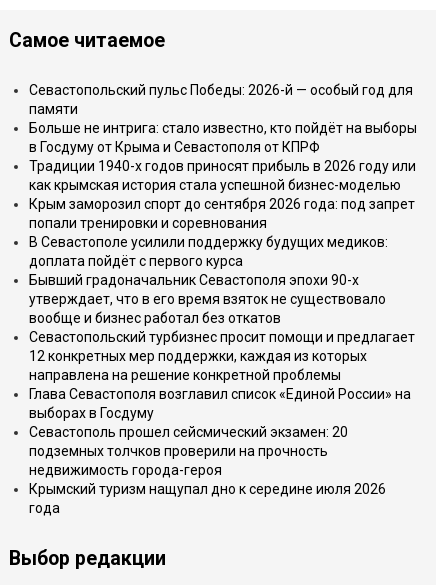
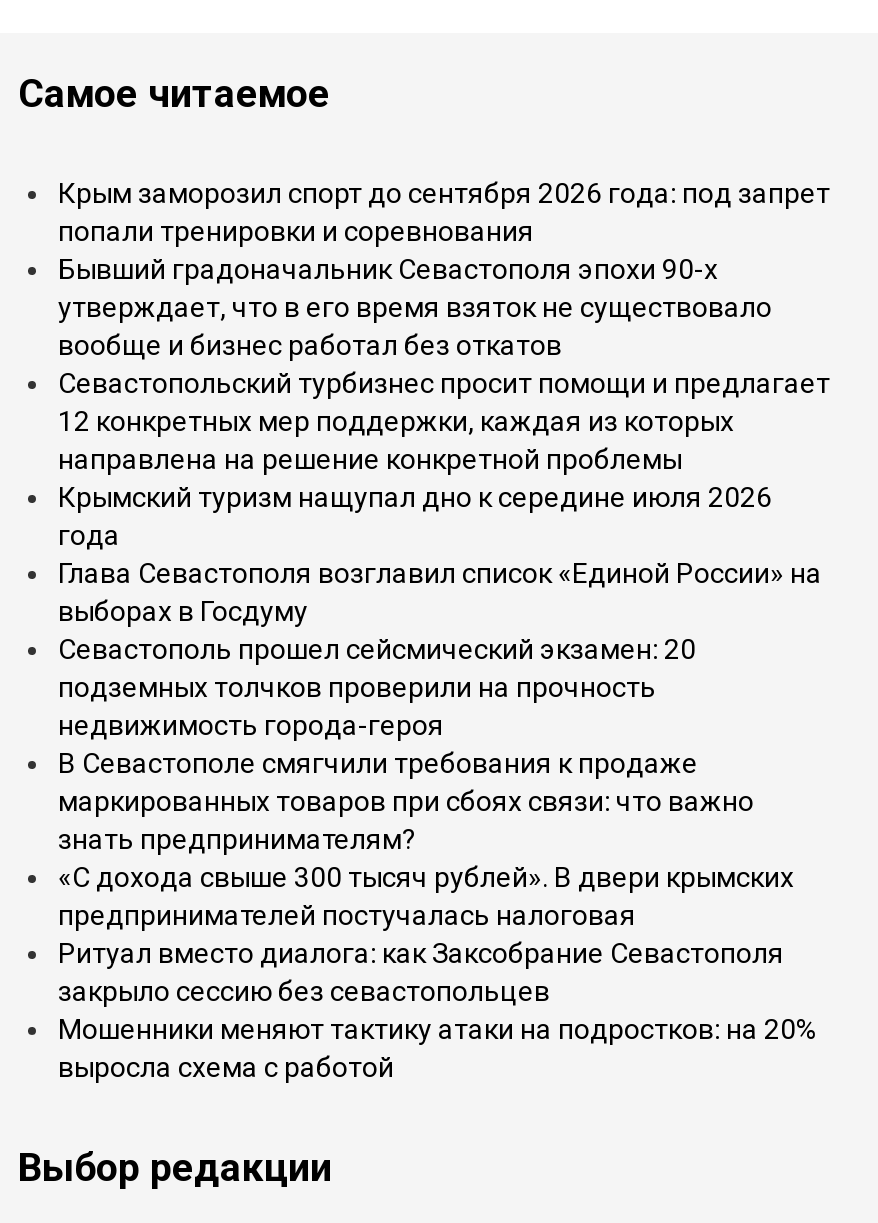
[29,82,417,193] Севастопольский пульс Победы: 2026-й — особый год для | памяти | Больше не интрига: стало известно, кто пойдёт на выборы | в Госдуму от Крыма и Севастополя от КПРФ | Традиции 1940-х годов приносят прибыль в 2026 году или | как крымская история стала успешной бизнес-моделью -> none
moved [29,196,415,231] -> [58,177,830,247]: Крым заморозил спорт до сентября 2026 года: под запрет | попали тренировки и соревнования
[29,234,388,269] В Севастополе усилили поддержку будущих медиков: | доплата пойдёт с первого курса -> none
moved [29,272,415,383] -> [58,253,830,475]: Бывший градоначальник Севастополя эпохи 90-х | утверждает, что в его время взяток не существовало | вообще и бизнес работал без откатов | Севастопольский турбизнес просит помощи и предлагает | 12 конкретных мер поддержки, каждая из которых | направлена на решение конкретной проблемы
moved [29,386,411,478] -> [58,557,822,741]: Глава Севастополя возглавил список «Единой России» на | выборах в Госдуму | Севастополь прошел сейсмический экзамен: 20 | подземных толчков проверили на прочность | недвижимость города-героя
moved [29,481,386,516] -> [58,481,772,551]: Крымский туризм нащупал дно к середине июля 2026 | года
none -> [58,747,818,1083] В Севастополе смягчили требования к продаже | маркированных товаров при сбоях связи: что важно | знать предпринимателям? | «С дохода свыше 300 тысяч рублей». В двери крымских | предпринимателей постучалась налоговая | Ритуал вместо диалога: как Заксобрание Севастополя | закрыло сессию без севастопольцев | Мошенники меняют тактику атаки на подростков: на 20% | выросла схема с работой

